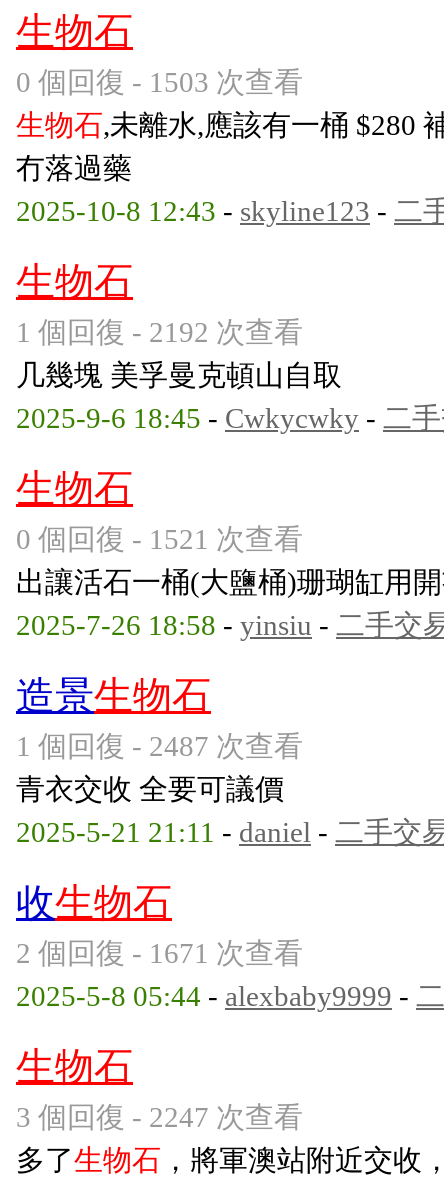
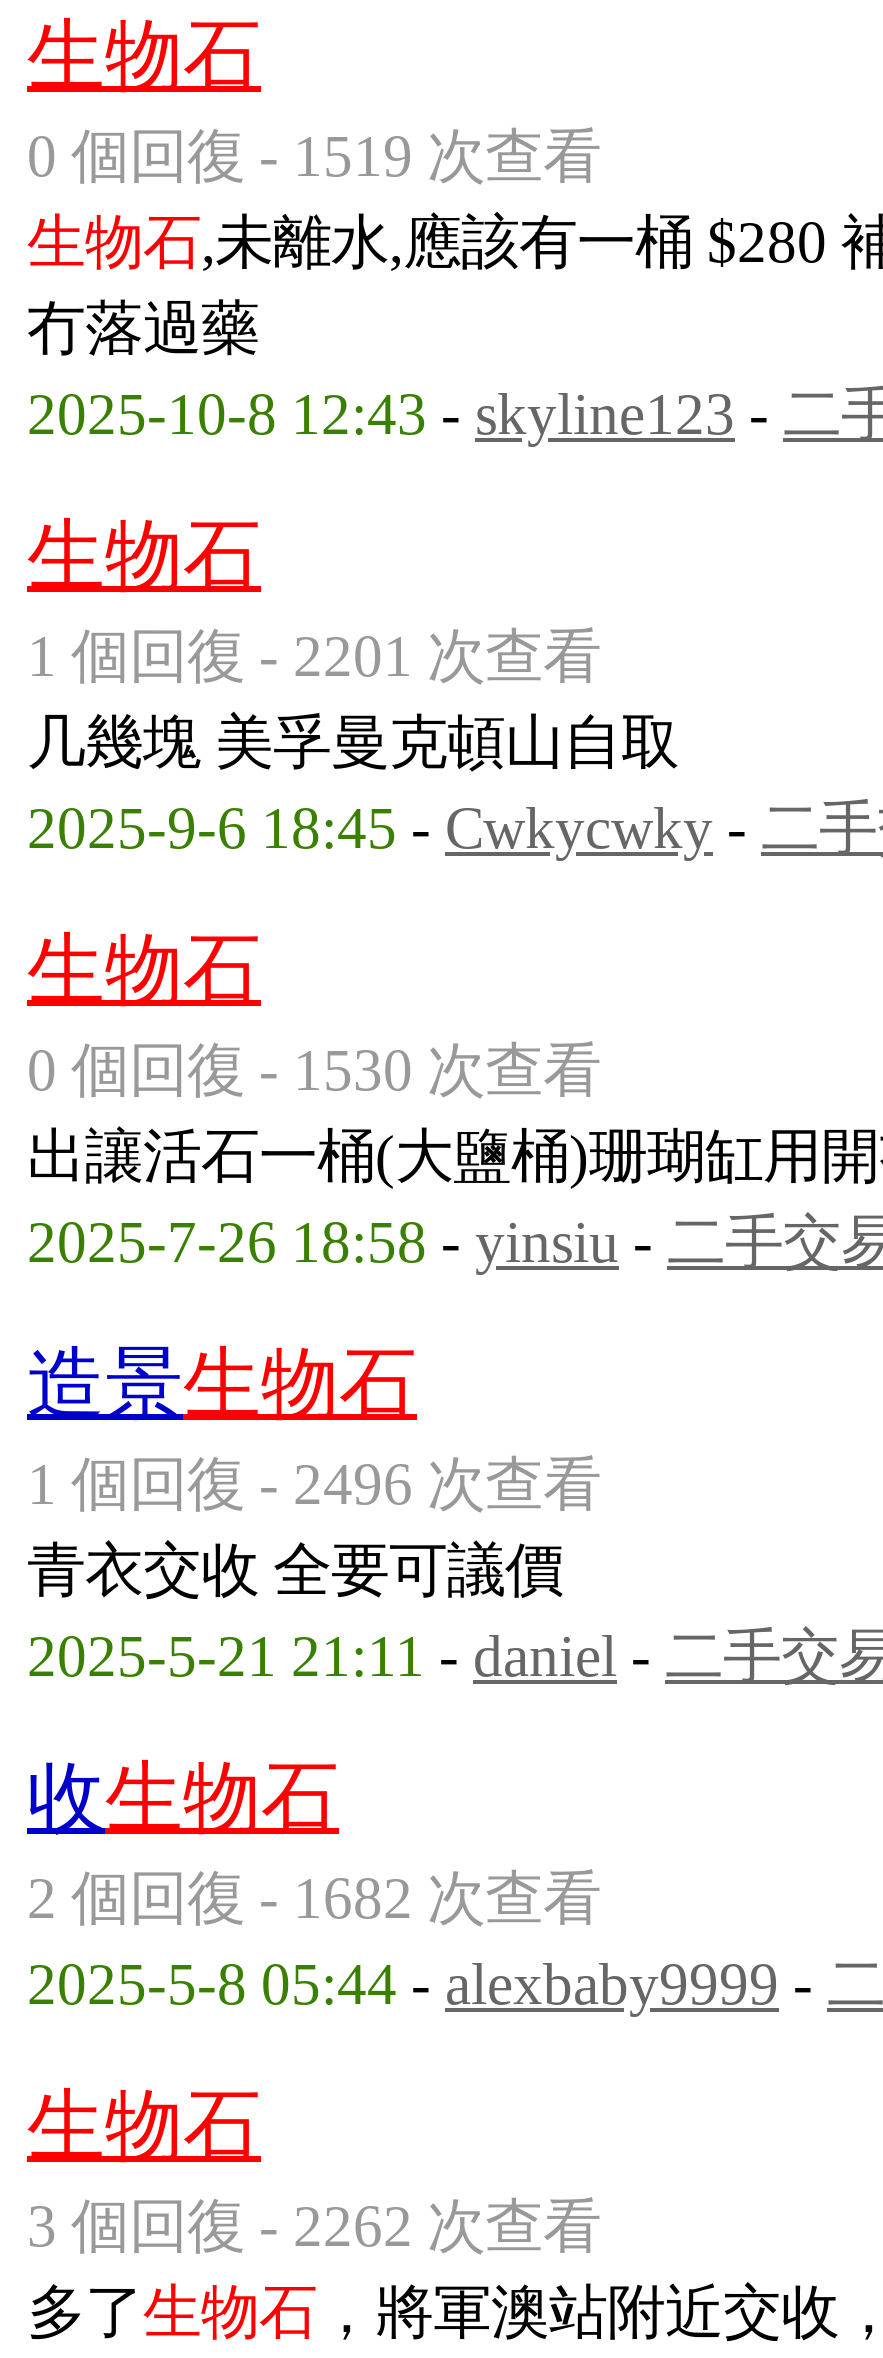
[16,66,303,98] 0 個回復 - 1503 次查看 -> [27,124,601,188] 0 個回復 - 1519 次查看
[16,316,303,348] 1 個回復 - 2192 次查看 -> [27,624,601,688] 1 個回復 - 2201 次查看
[16,523,303,555] 0 個回復 - 1521 次查看 -> [27,1038,601,1102] 0 個回復 - 1530 次查看
[16,730,303,762] 1 個回復 - 2487 次查看 -> [27,1452,601,1516] 1 個回復 - 2496 次查看
[16,937,303,969] 2 個回復 - 1671 次查看 -> [27,1866,601,1930] 2 個回復 - 1682 次查看
[16,1101,303,1133] 3 個回復 - 2247 次查看 -> [27,2194,601,2258] 3 個回復 - 2262 次查看

